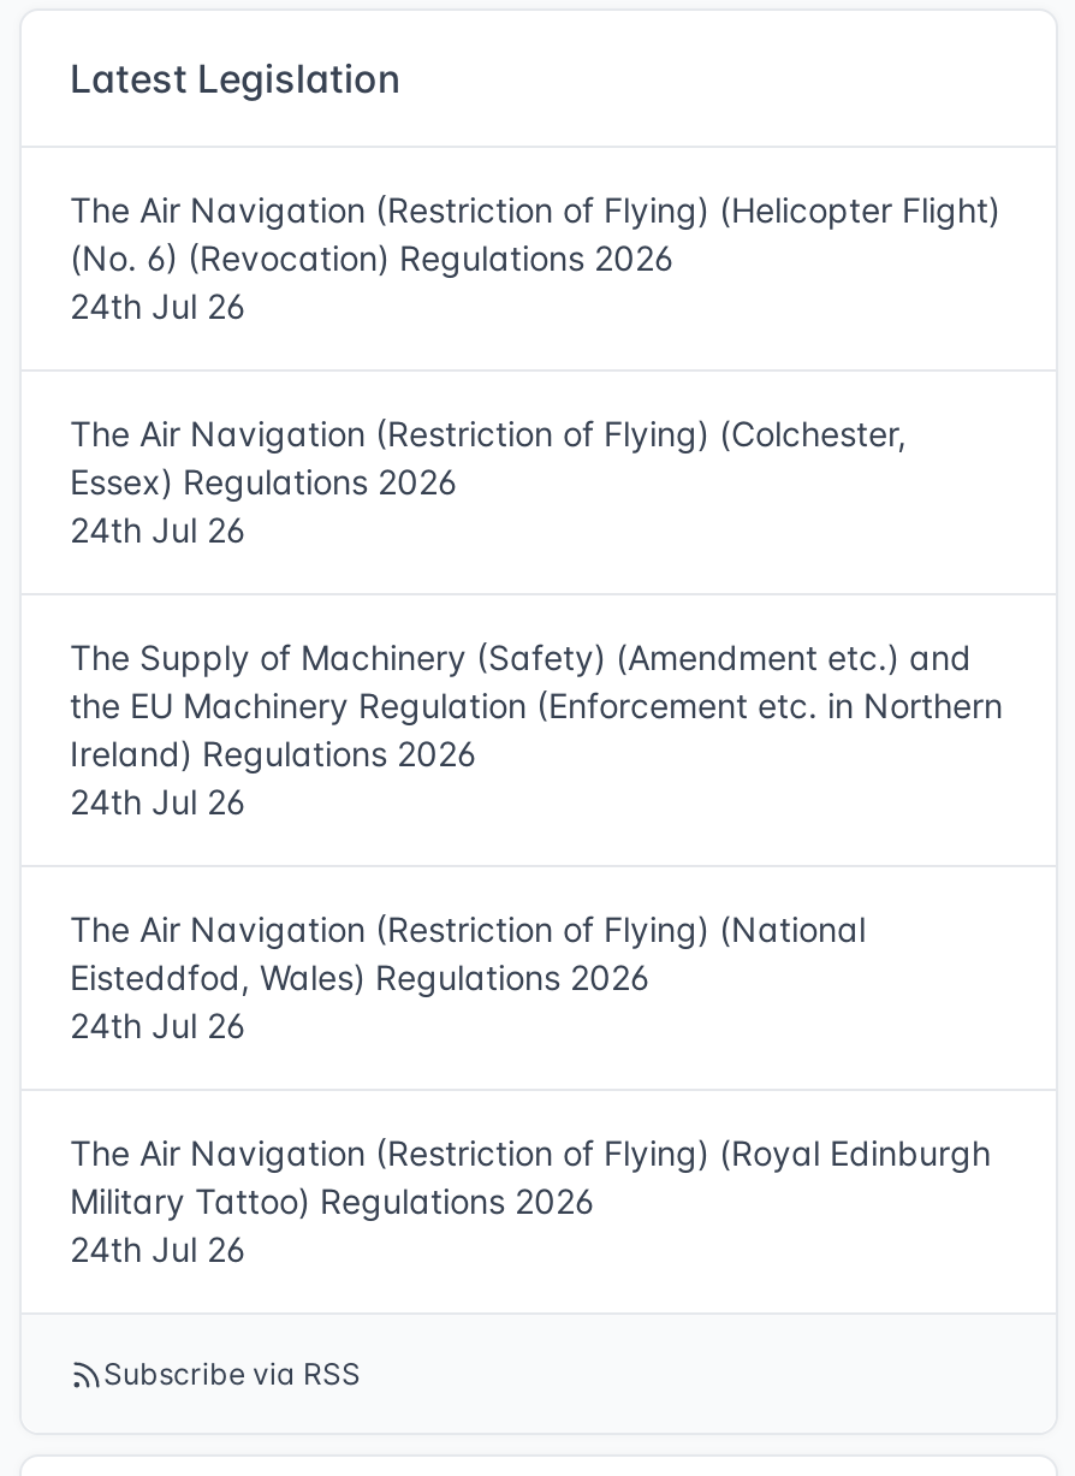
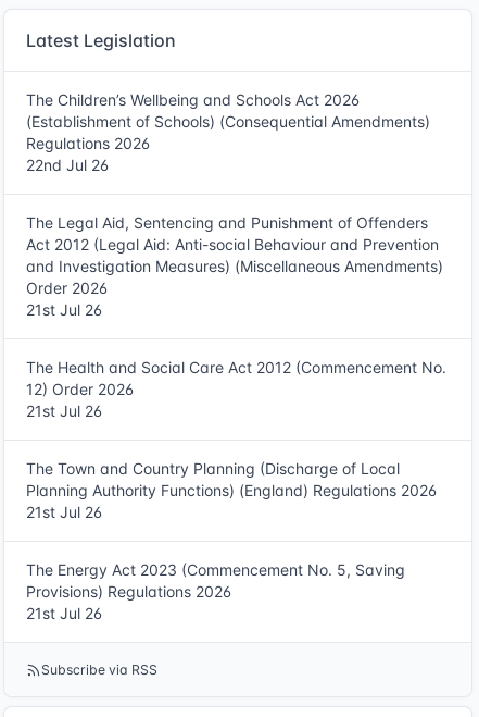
[70,189,1000,326] The Air Navigation (Restriction of Flying) (Helicopter Flight) | (No. 6) (Revocation) Regulations 2026 | 24th Jul 26 -> [26,90,430,174] The Children’s Wellbeing and Schools Act 2026 | (Establishment of Schools) (Consequential Amendments) | Regulations 2026 | 22nd Jul 26
[70,413,907,550] The Air Navigation (Restriction of Flying) (Colchester, | Essex) Regulations 2026 | 24th Jul 26 -> [26,213,443,319] The Legal Aid, Sentencing and Punishment of Offenders | Act 2012 (Legal Aid: Anti-social Behaviour and Prevention | and Investigation Measures) (Miscellaneous Amendments) | Order 2026 | 21st Jul 26
[70,636,1003,822] The Supply of Machinery (Safety) (Amendment etc.) and | the EU Machinery Regulation (Enforcement etc. in Northern | Ireland) Regulations 2026 | 24th Jul 26 -> [26,358,446,420] The Health and Social Care Act 2012 (Commencement No. | 12) Order 2026 | 21st Jul 26
[70,908,866,1045] The Air Navigation (Restriction of Flying) (National | Eisteddfod, Wales) Regulations 2026 | 24th Jul 26 -> [26,459,437,521] The Town and Country Planning (Discharge of Local | Planning Authority Functions) (England) Regulations 2026 | 21st Jul 26
[70,1132,991,1269] The Air Navigation (Restriction of Flying) (Royal Edinburgh | Military Tattoo) Regulations 2026 | 24th Jul 26 -> [26,560,405,622] The Energy Act 2023 (Commencement No. 5, Saving | Provisions) Regulations 2026 | 21st Jul 26

